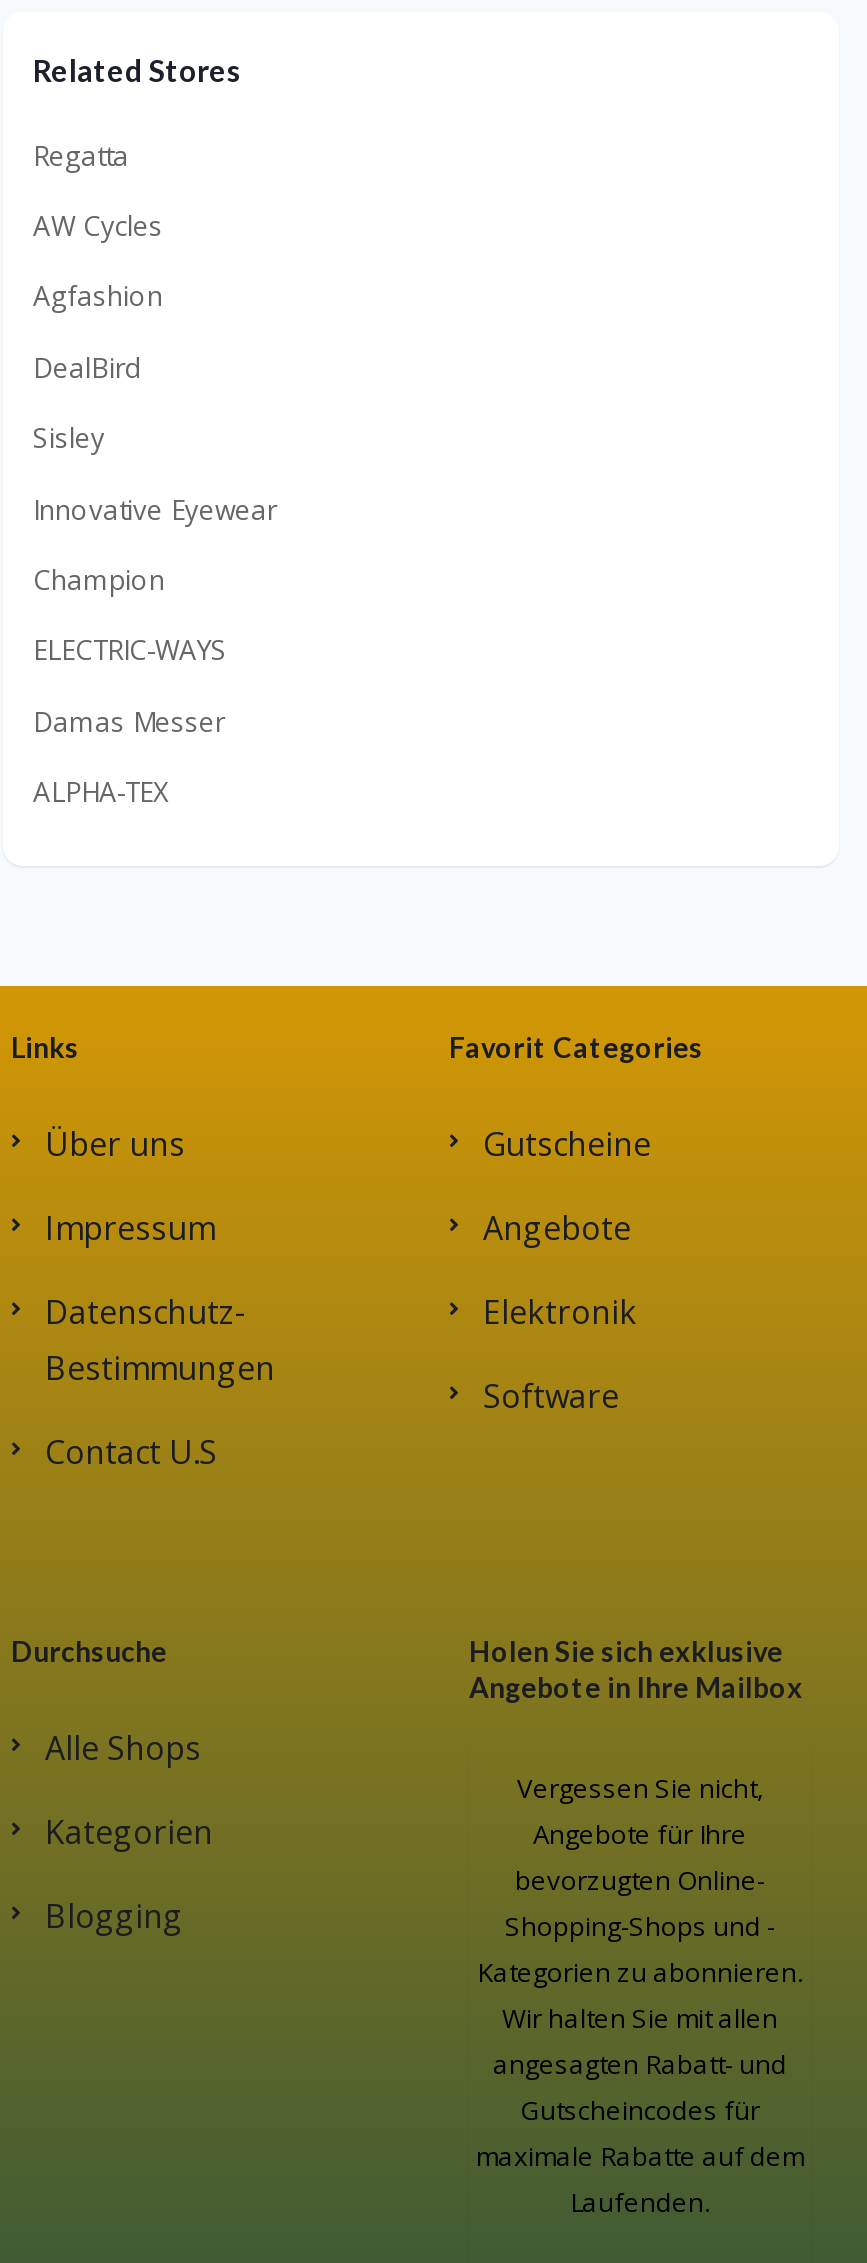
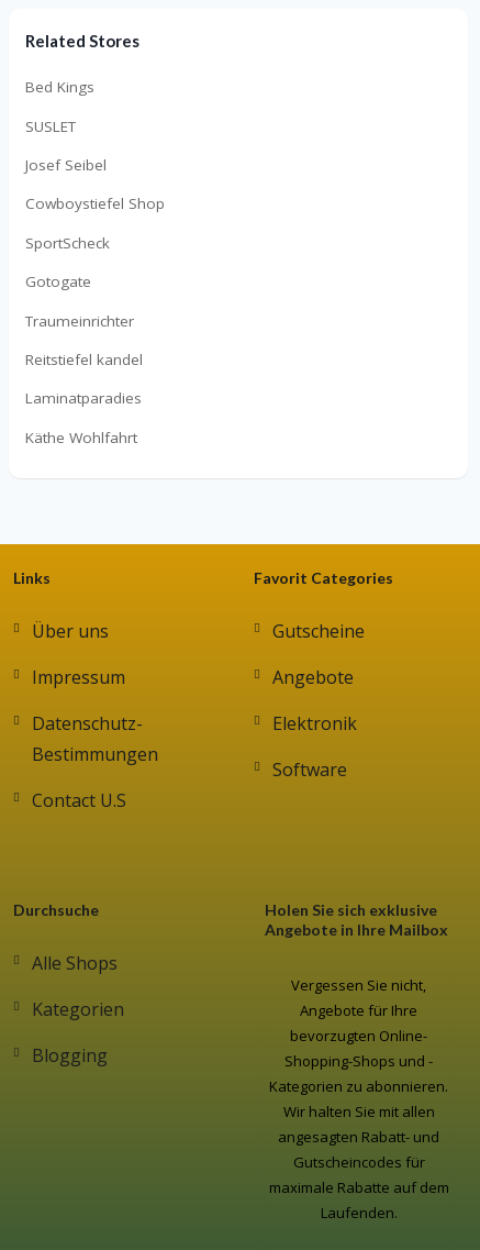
[33,137,129,173] Regatta -> [25,77,94,97] Bed Kings
[33,208,163,244] AW Cycles -> [25,116,76,136] SUSLET
[33,279,163,315] Agfashion -> [25,155,107,175] Josef Seibel
[33,350,141,386] DealBird -> [25,194,165,214] Cowboystiefel Shop
[33,421,105,457] Sisley -> [25,233,110,253] SportScheck
[33,491,277,527] Innovative Eyewear -> [25,272,91,292] Gotogate
[33,562,165,598] Champion -> [25,311,134,330] Traumeinrichter
[33,633,227,669] ELECTRIC-WAYS -> [25,350,143,369] Reitstiefel kandel
[33,704,225,740] Damas Messer -> [25,389,142,408] Laminatparadies
[33,775,169,811] ALPHA-TEX -> [25,427,137,447] Käthe Wohlfahrt

